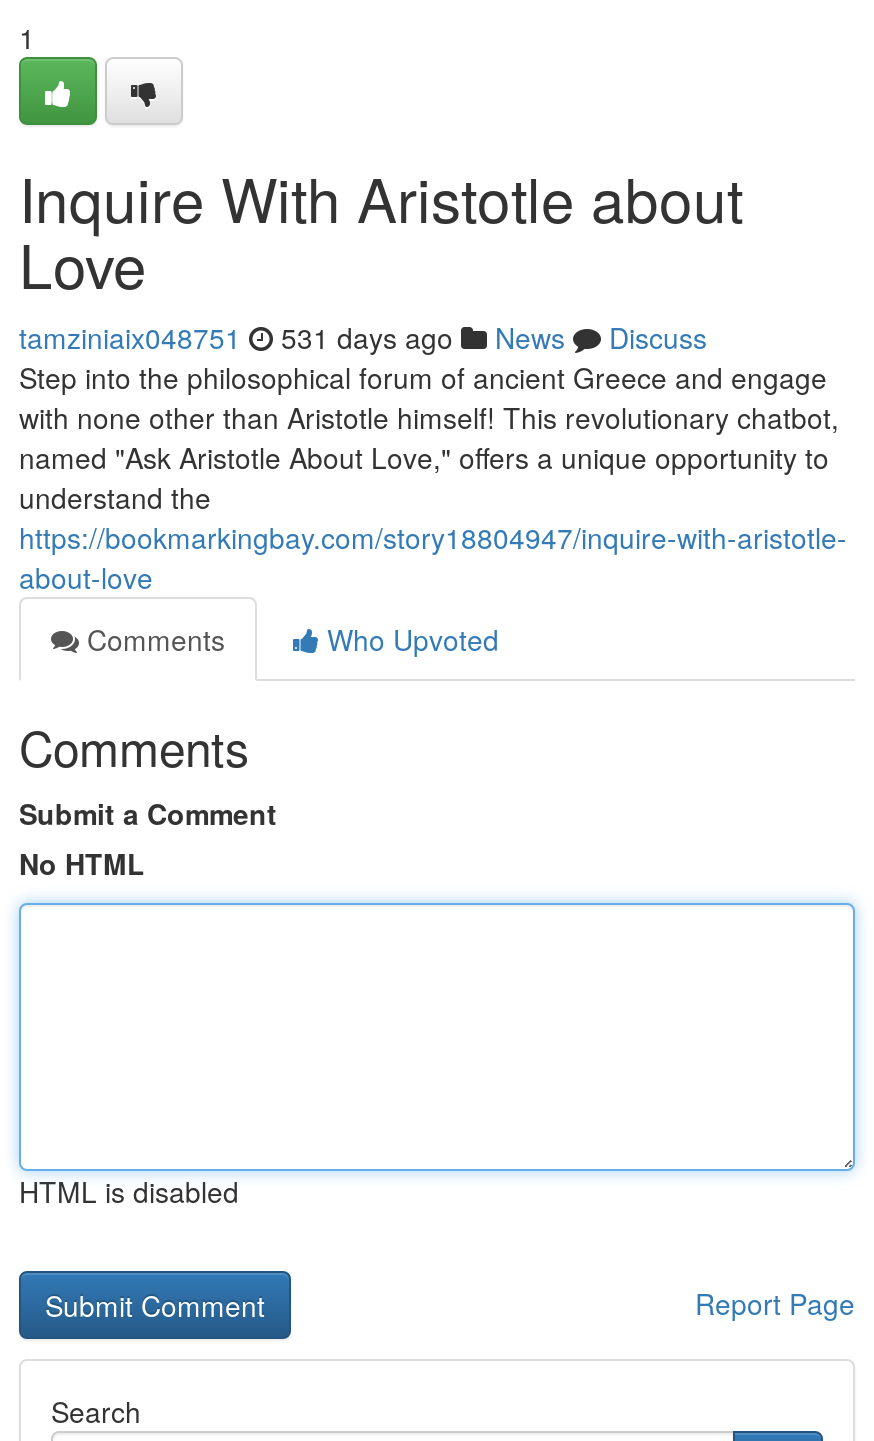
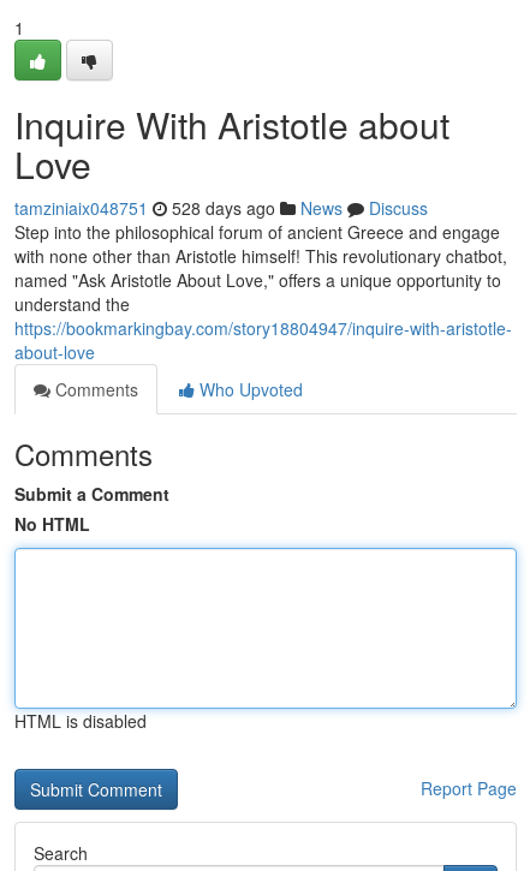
[19,317,707,357] tamziniaix048751 531 days ago News Discuss -> [14,196,428,220] tamziniaix048751 528 days ago News Discuss

